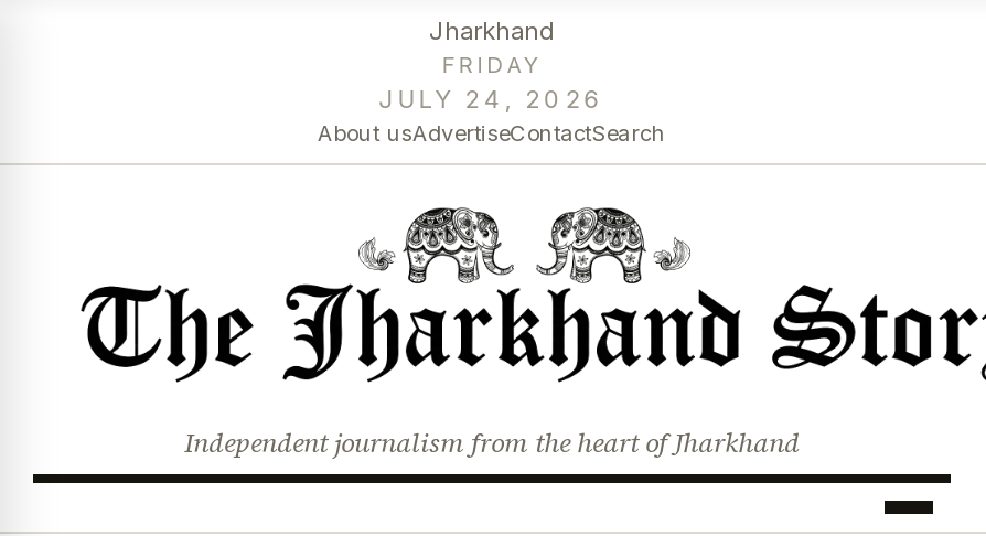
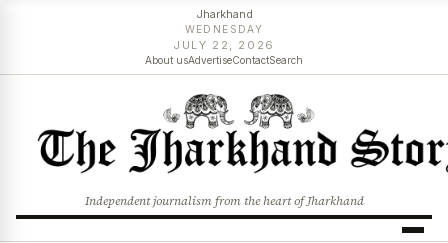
[379,51,605,115] FRIDAY | JULY 24, 2026 -> [173,23,275,52] WEDNESDAY | JULY 22, 2026

